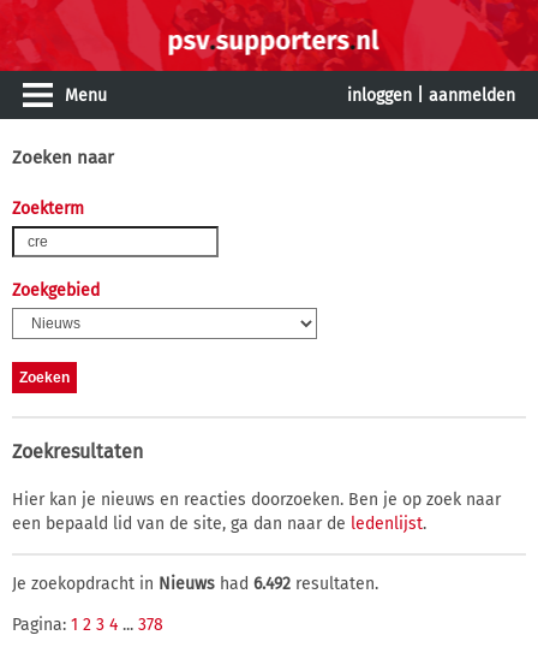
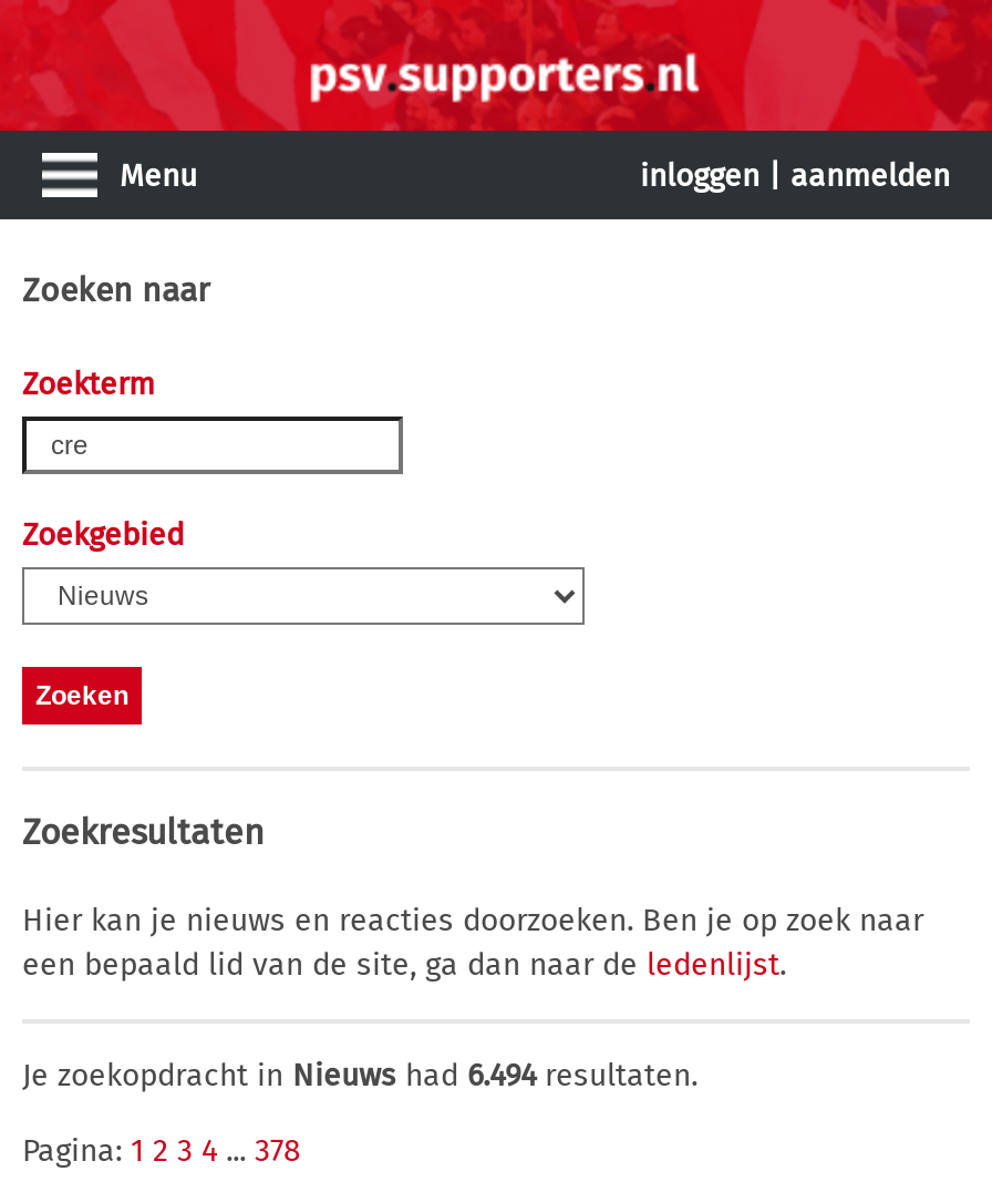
[12,574,378,594] Je zoekopdracht in Nieuws had 6.492 resultaten. -> [22,1057,697,1095] Je zoekopdracht in Nieuws had 6.494 resultaten.

